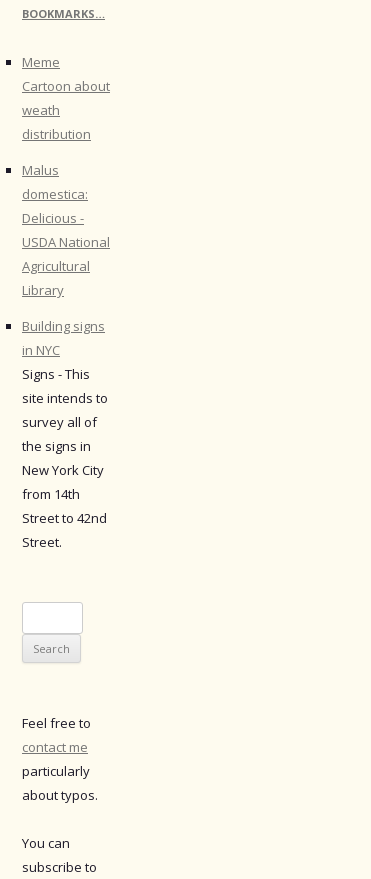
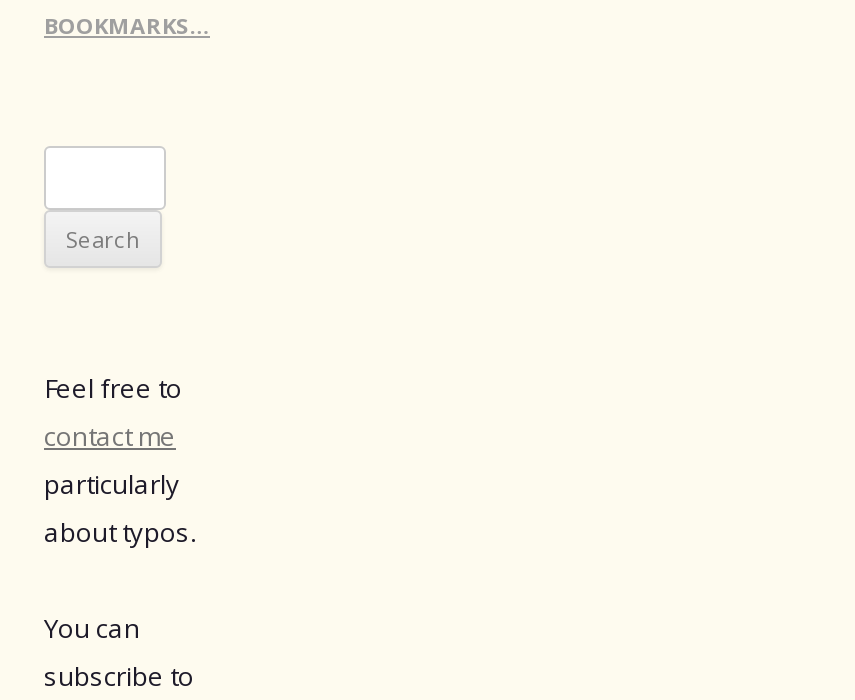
[22,53,110,551] Meme | Cartoon about | weath | distribution | Malus | domestica: | Delicious - | USDA National | Agricultural | Library | Building signs | in NYC | Signs - This | site intends to | survey all of | the signs in | New York City | from 14th | Street to 42nd | Street. -> none

